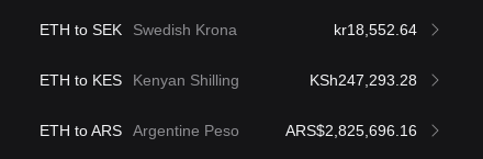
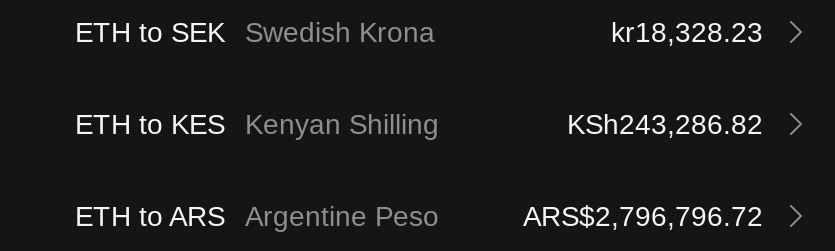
[334,21,417,38] kr18,552.64 -> [611,16,763,48] kr18,328.23
[310,71,417,89] KSh247,293.28 -> [567,108,763,140] KSh243,286.82
[285,121,417,139] ARS$2,825,696.16 -> [523,200,763,232] ARS$2,796,796.72

